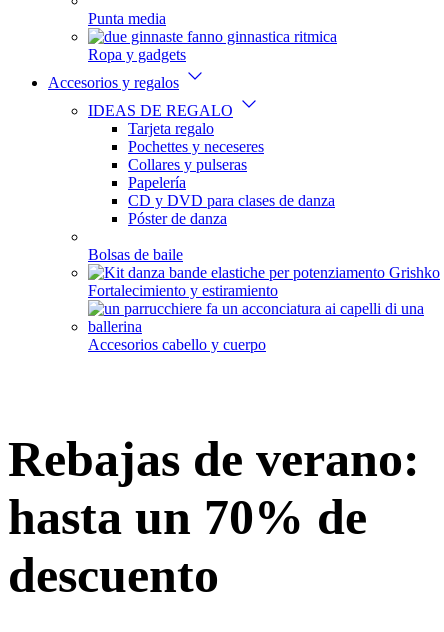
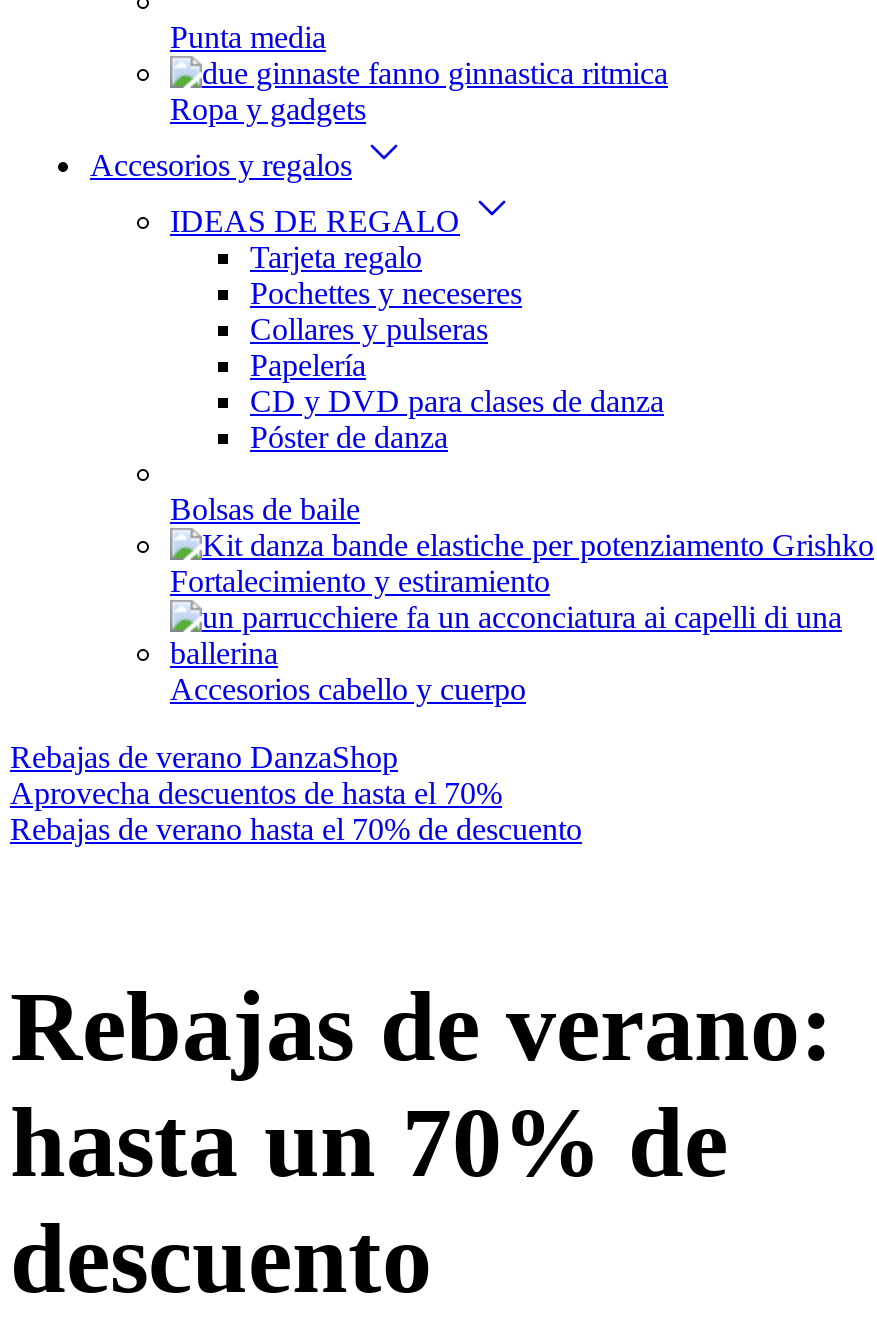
none -> [10,740,582,846] Rebajas de verano DanzaShop | Aprovecha descuentos de hasta el 70% | Rebajas de verano hasta el 70% de descuento

